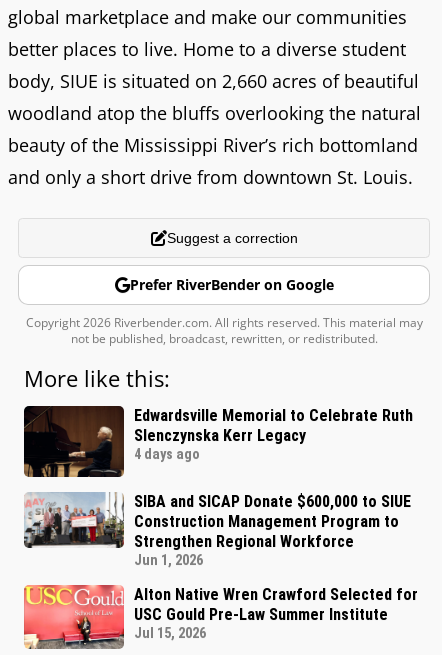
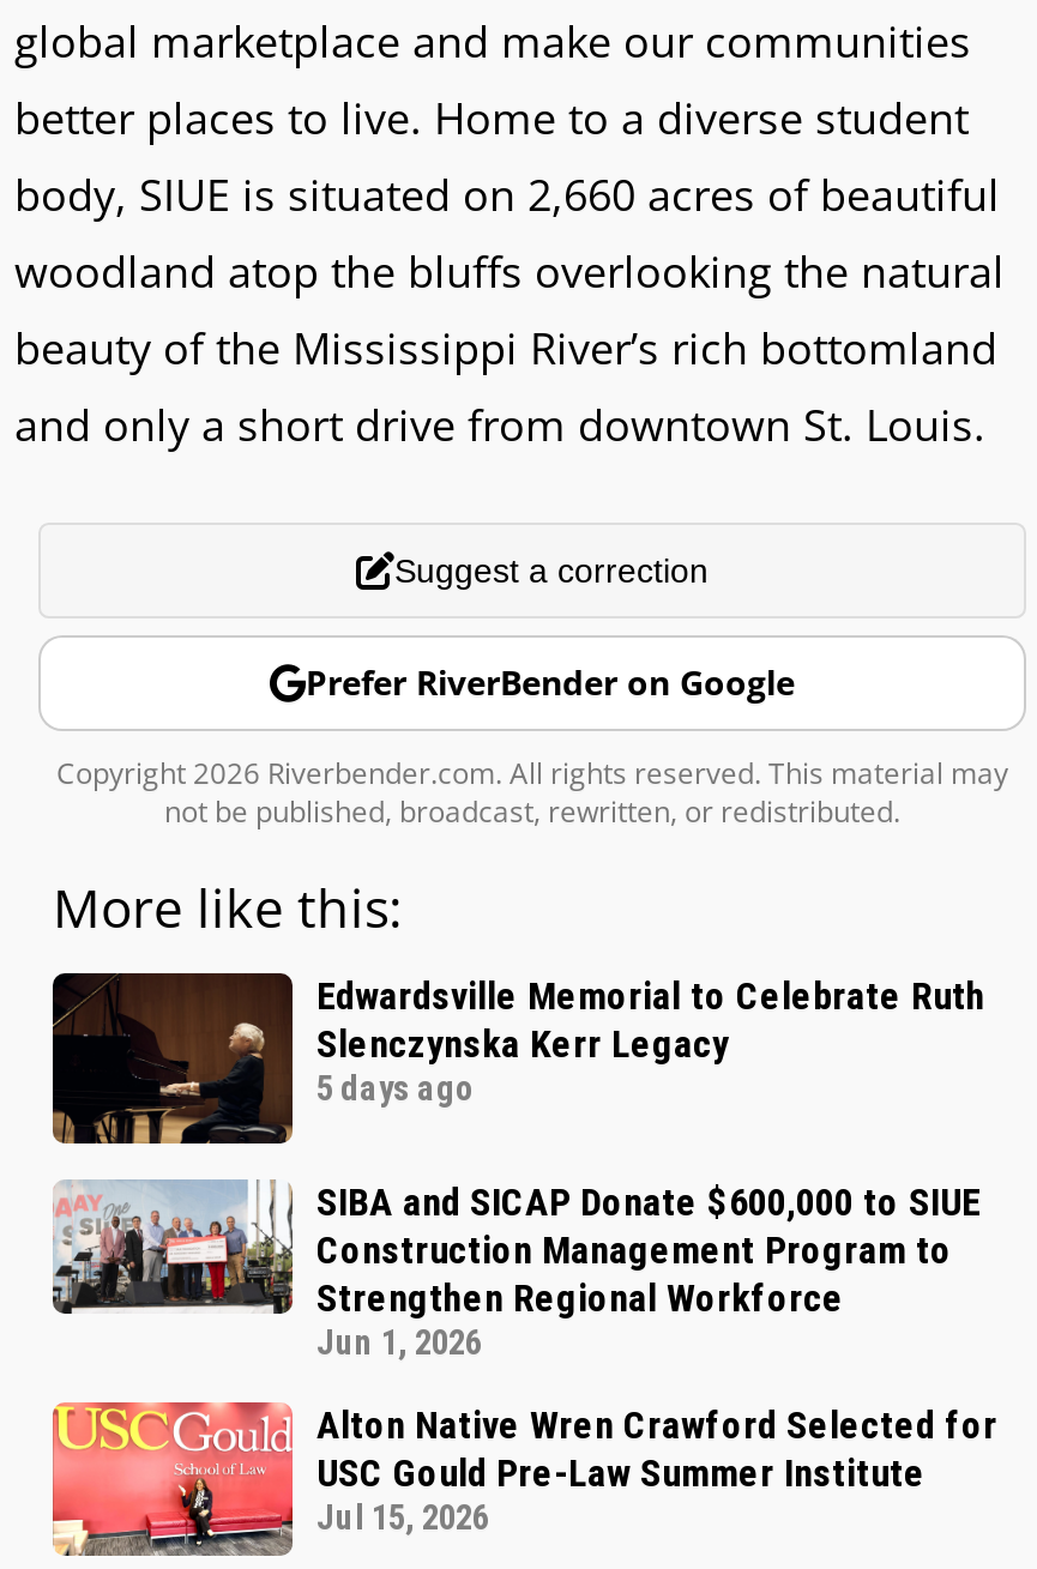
[134,446,200,463] 4 days ago -> [316,1069,475,1110] 5 days ago

